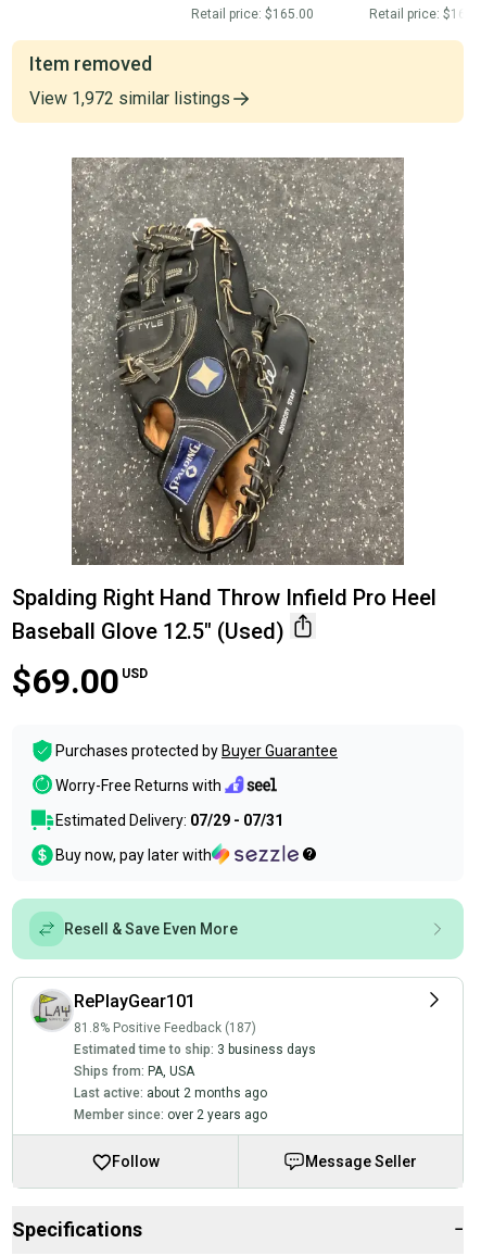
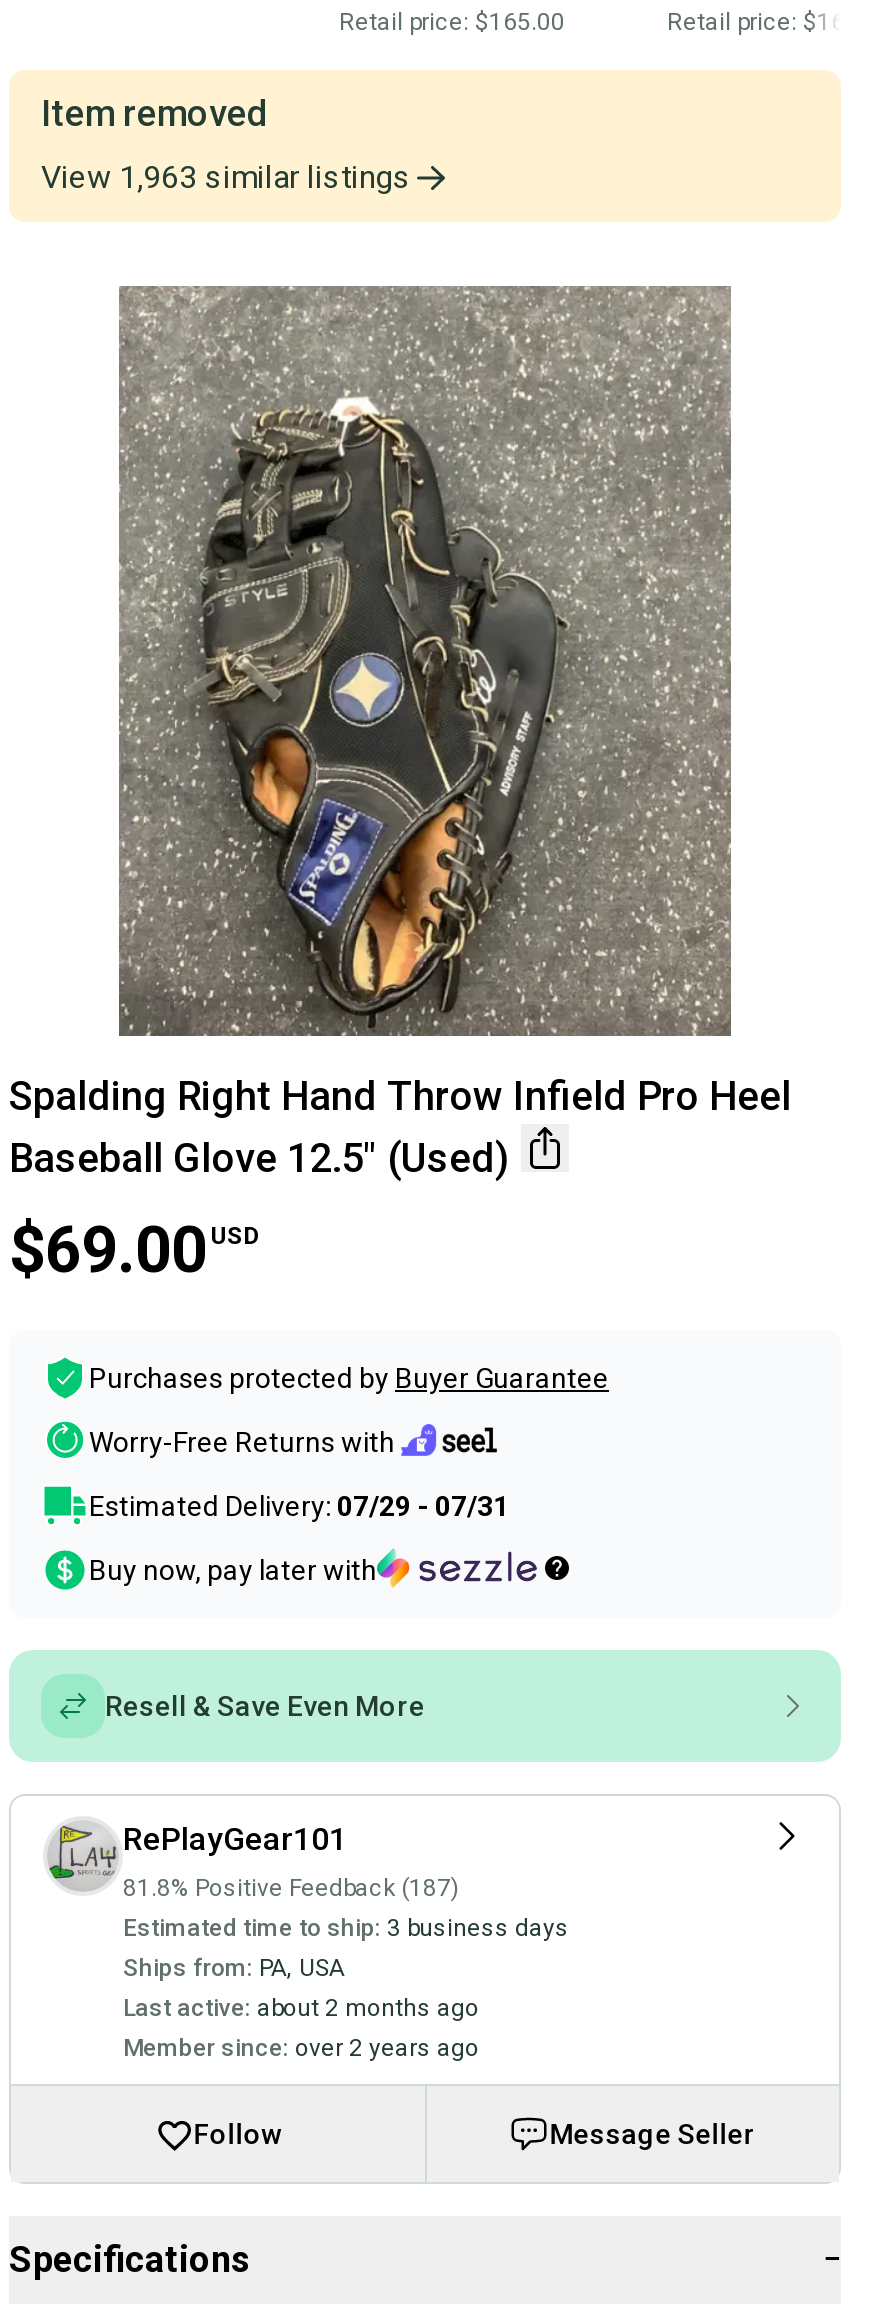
[29,88,230,109] View 1,972 similar listings -> [41,159,411,197] View 1,963 similar listings

